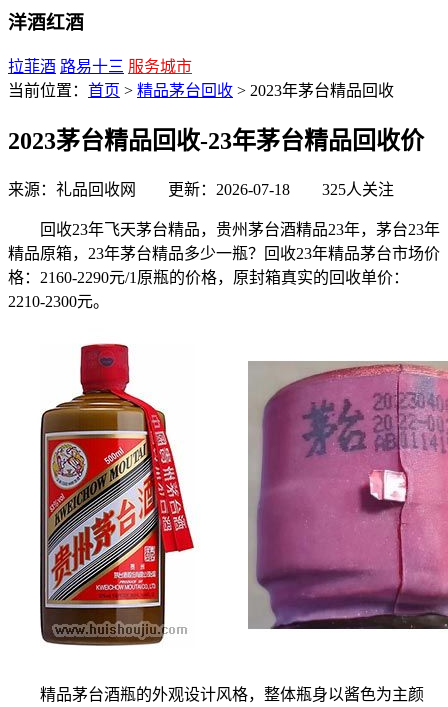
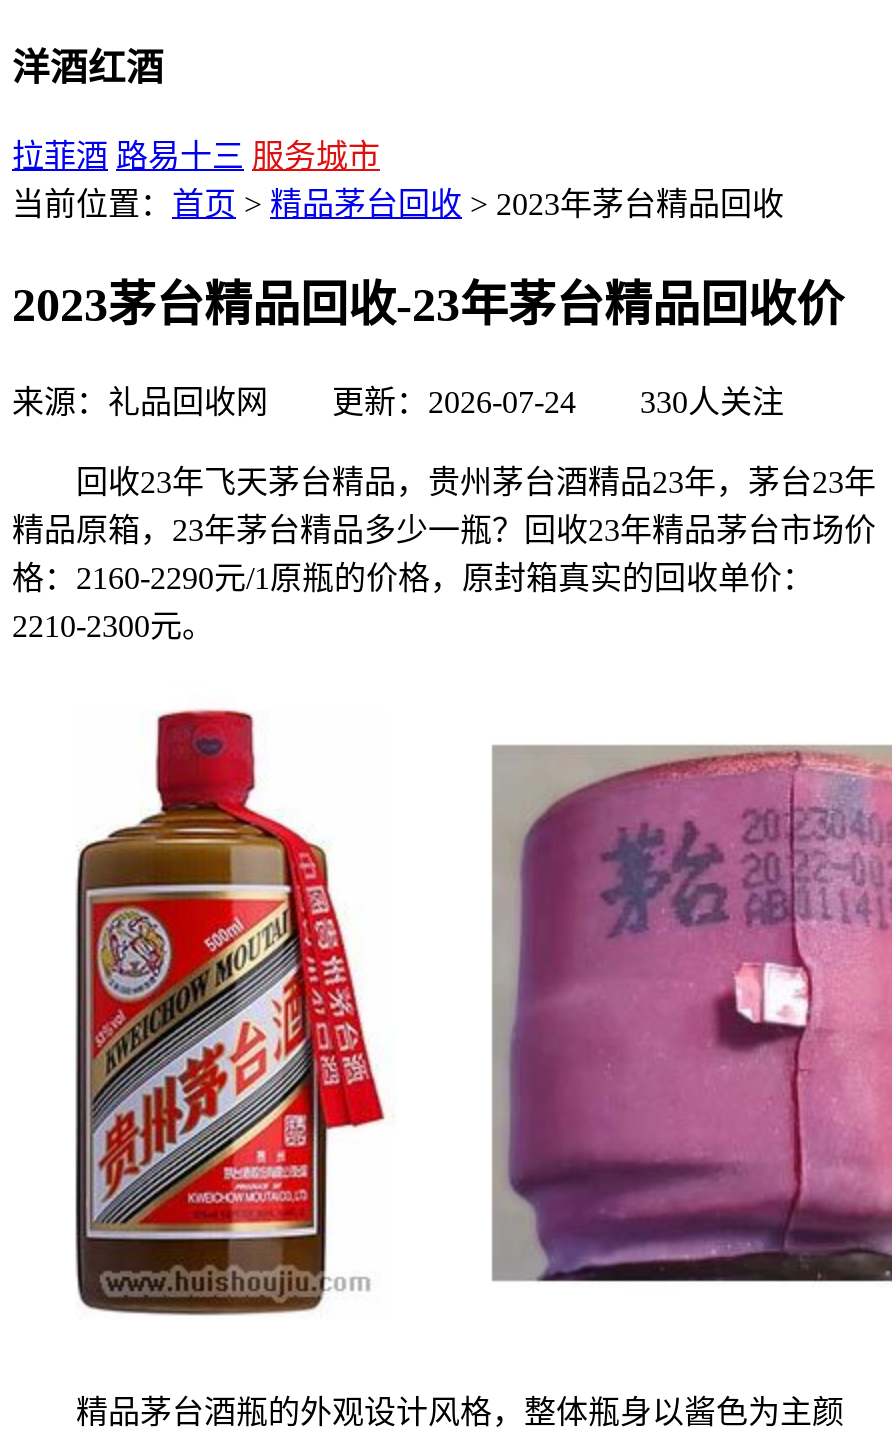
[8,181,394,198] 来源：礼品回收网 更新：2026-07-18 325人关注 -> [12,384,784,418] 来源：礼品回收网 更新：2026-07-24 330人关注

